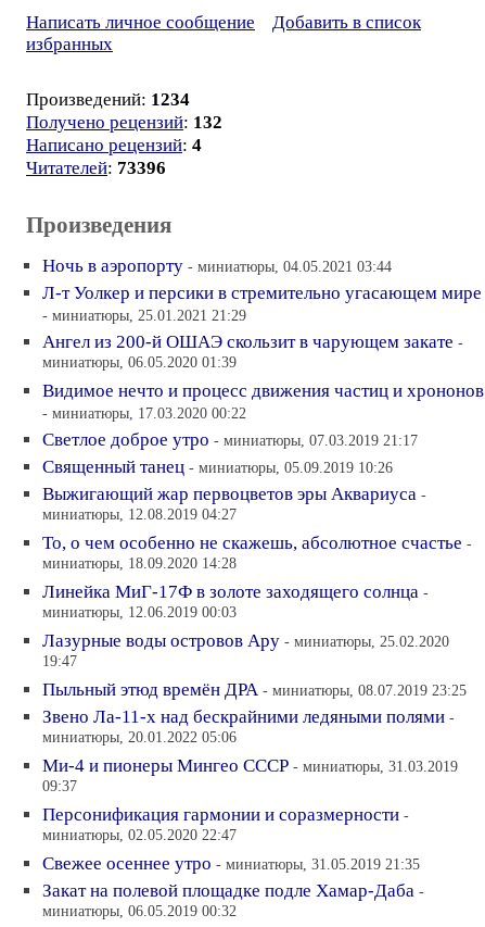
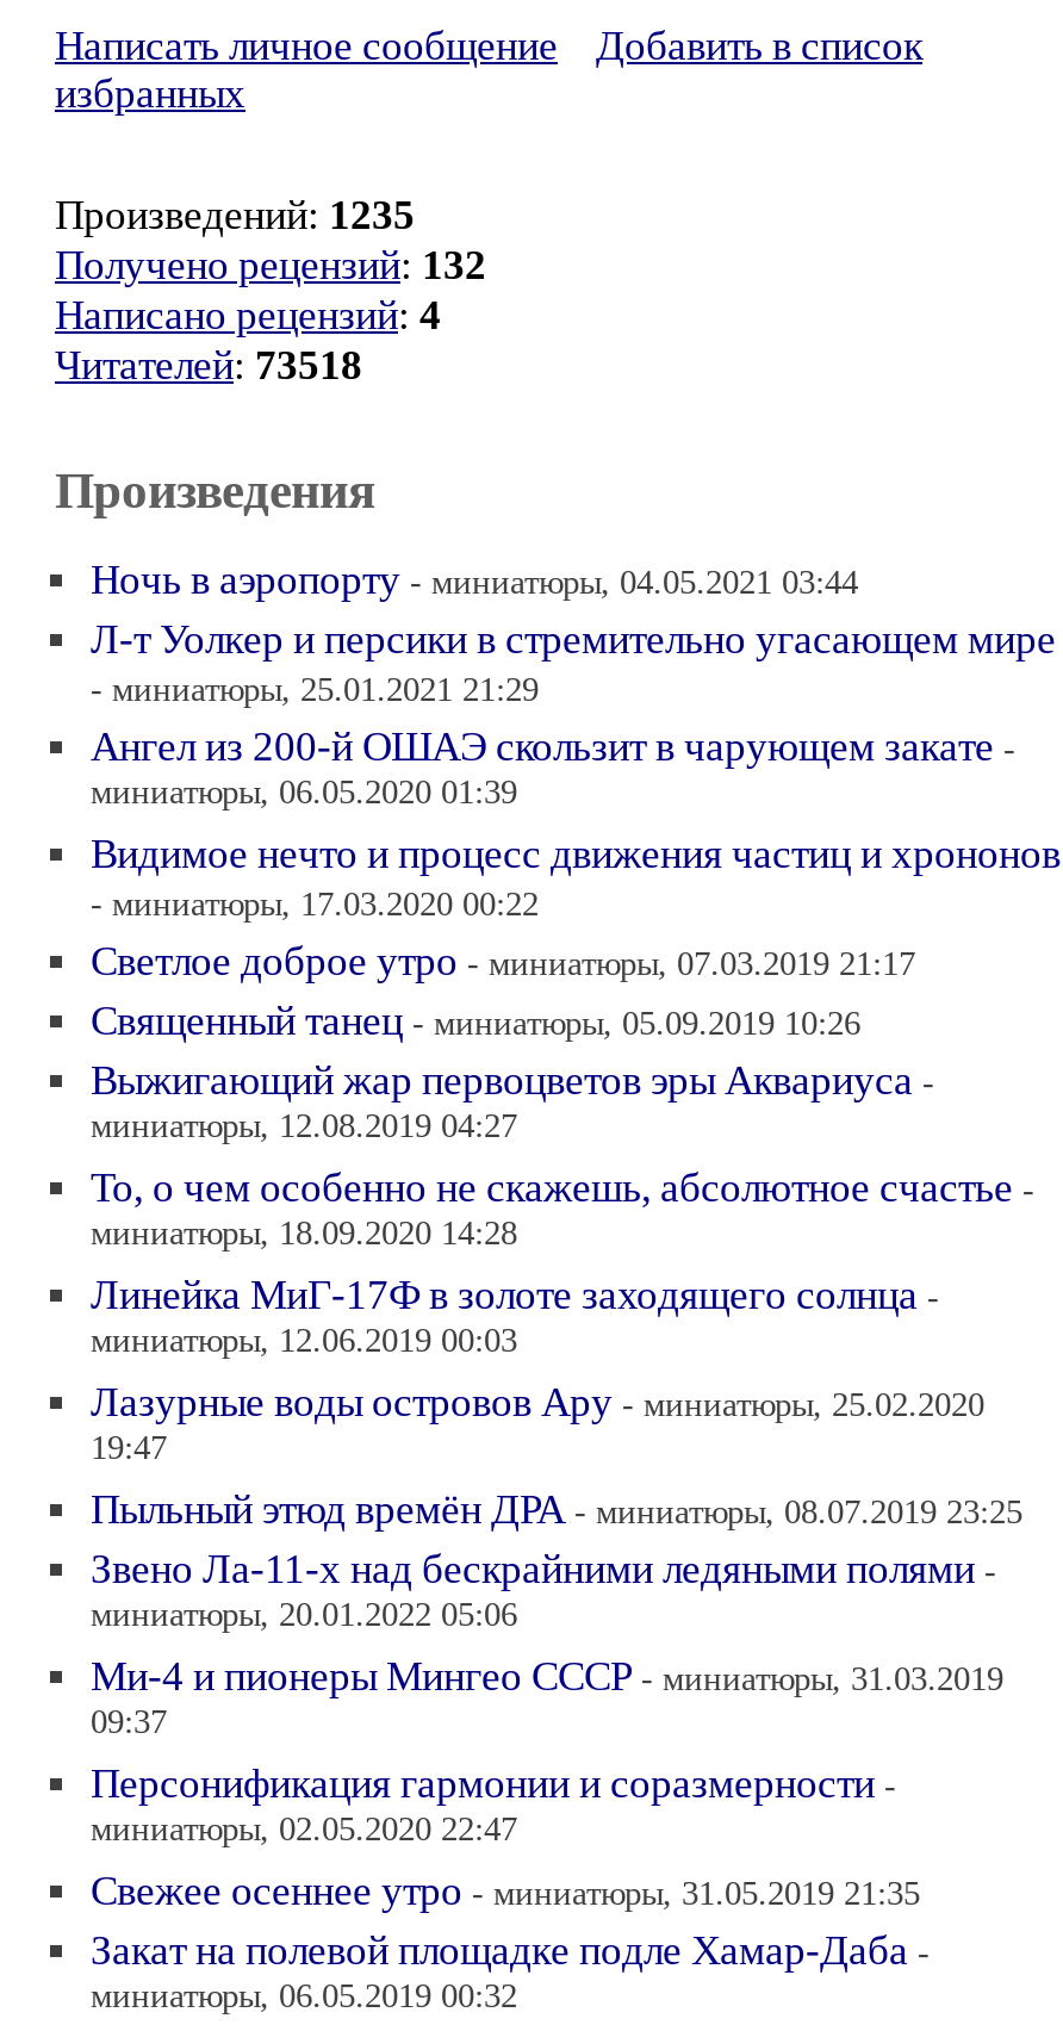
[26,90,190,110] Произведений: 1234 -> [55,194,415,239] Произведений: 1235
[26,158,166,179] Читателей: 73396 -> [55,344,362,390] Читателей: 73518

